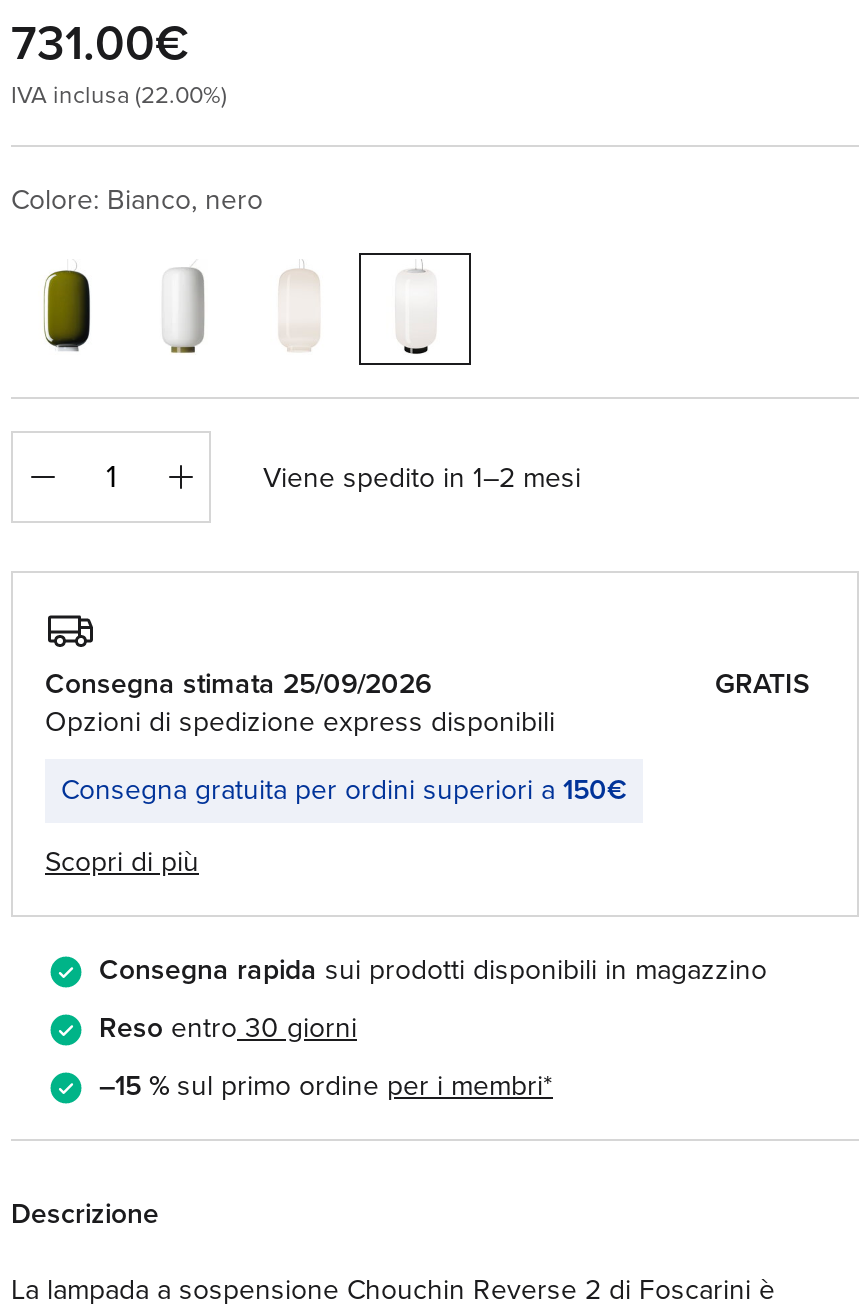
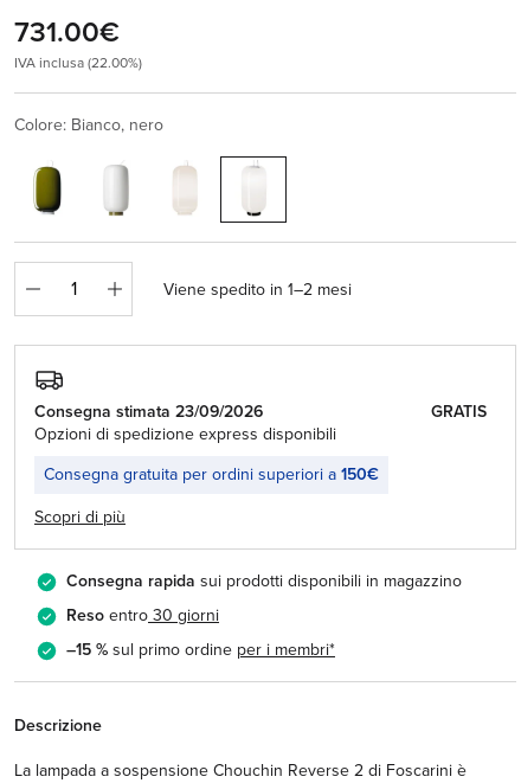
[45,667,431,701] Consegna stimata 25/09/2026 -> [34,402,263,422] Consegna stimata 23/09/2026

